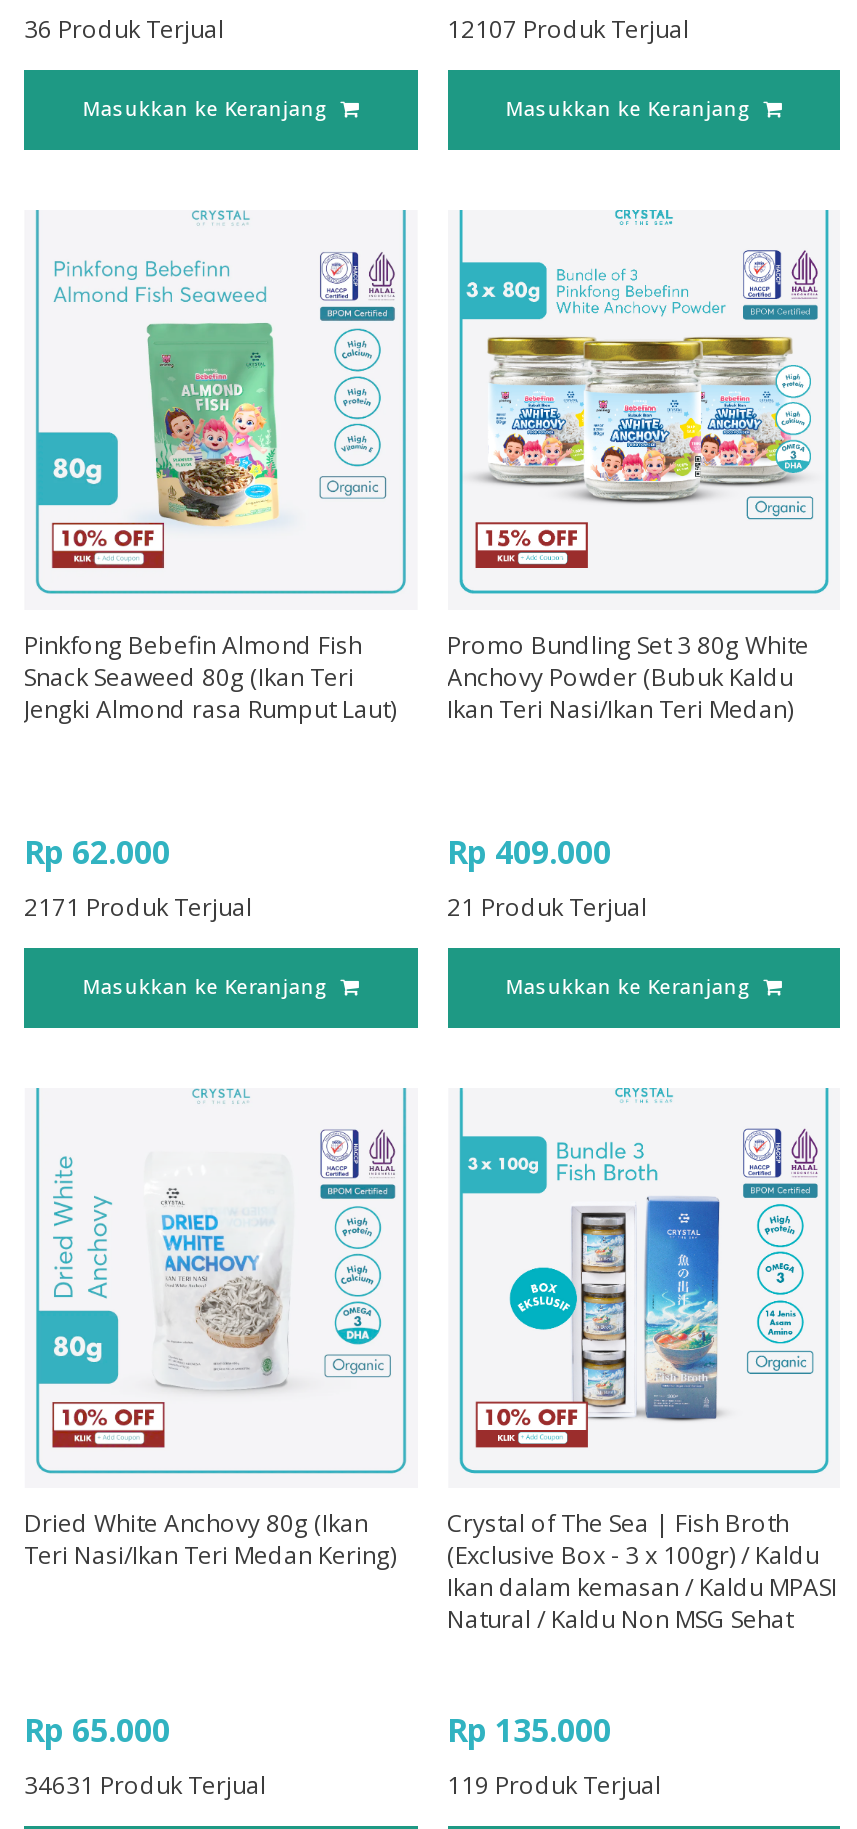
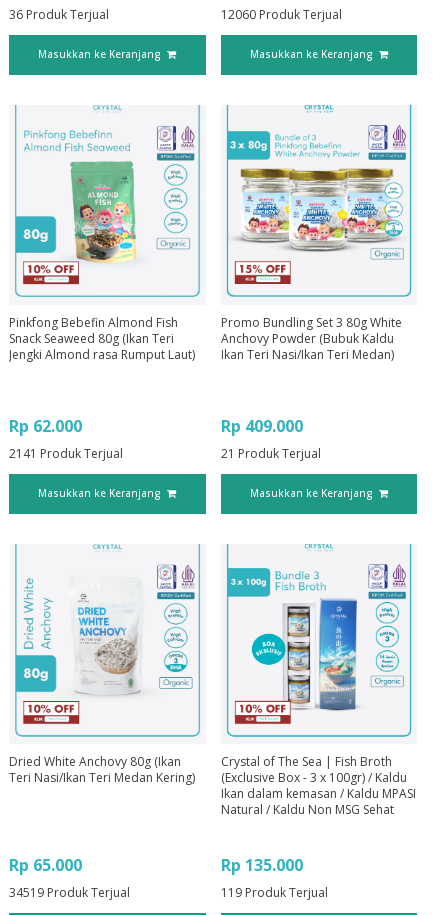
[447,11,689,45] 12107 Produk Terjual -> [220,6,341,23] 12060 Produk Terjual
[24,890,252,924] 2171 Produk Terjual -> [9,445,123,462] 2141 Produk Terjual
[24,1768,266,1802] 34631 Produk Terjual -> [9,884,130,901] 34519 Produk Terjual

